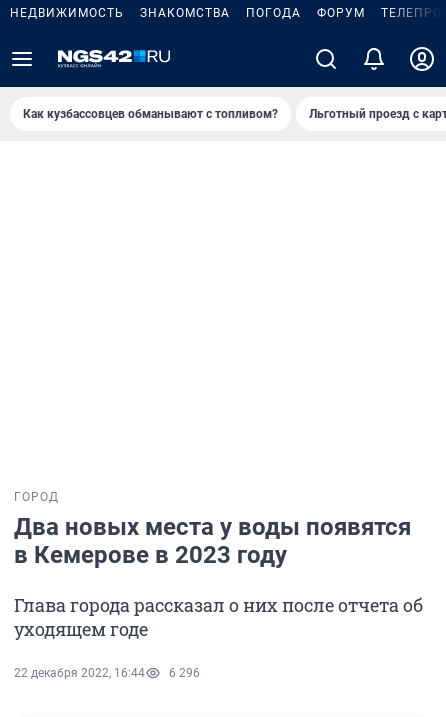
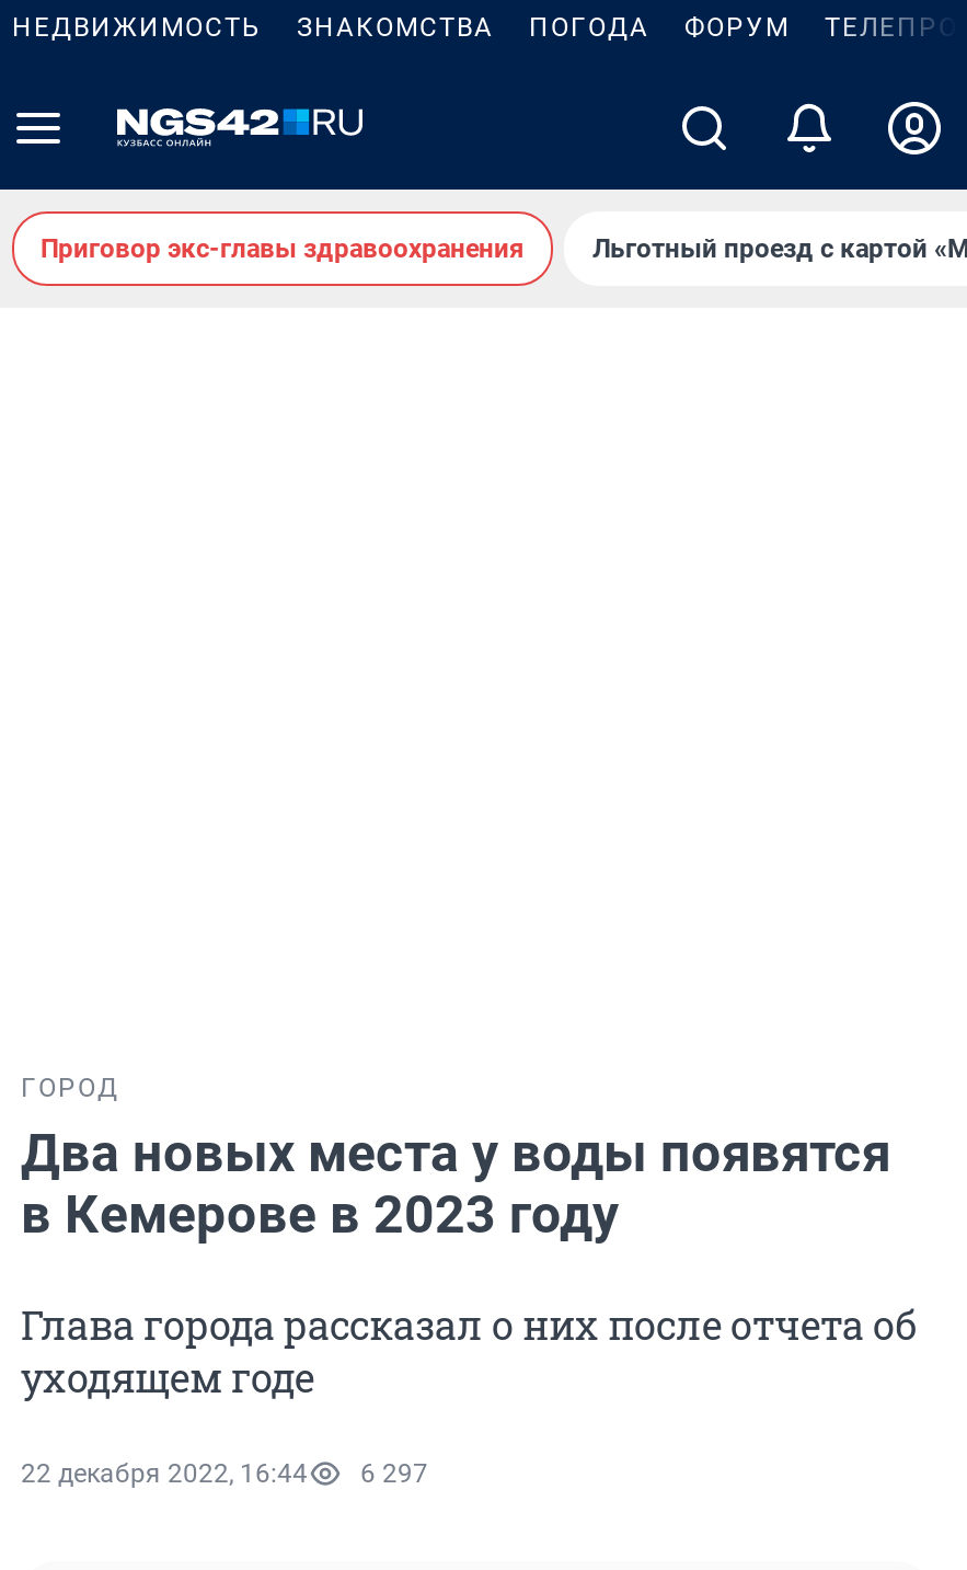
[23,107,278,121] Как кузбассовцев обманывают с топливом? -> [41,233,525,264] Приговор экс-главы здравоохранения
[14,666,200,680] 22 декабря 2022, 16:44 6 296 -> [21,1458,428,1489] 22 декабря 2022, 16:44 6 297

